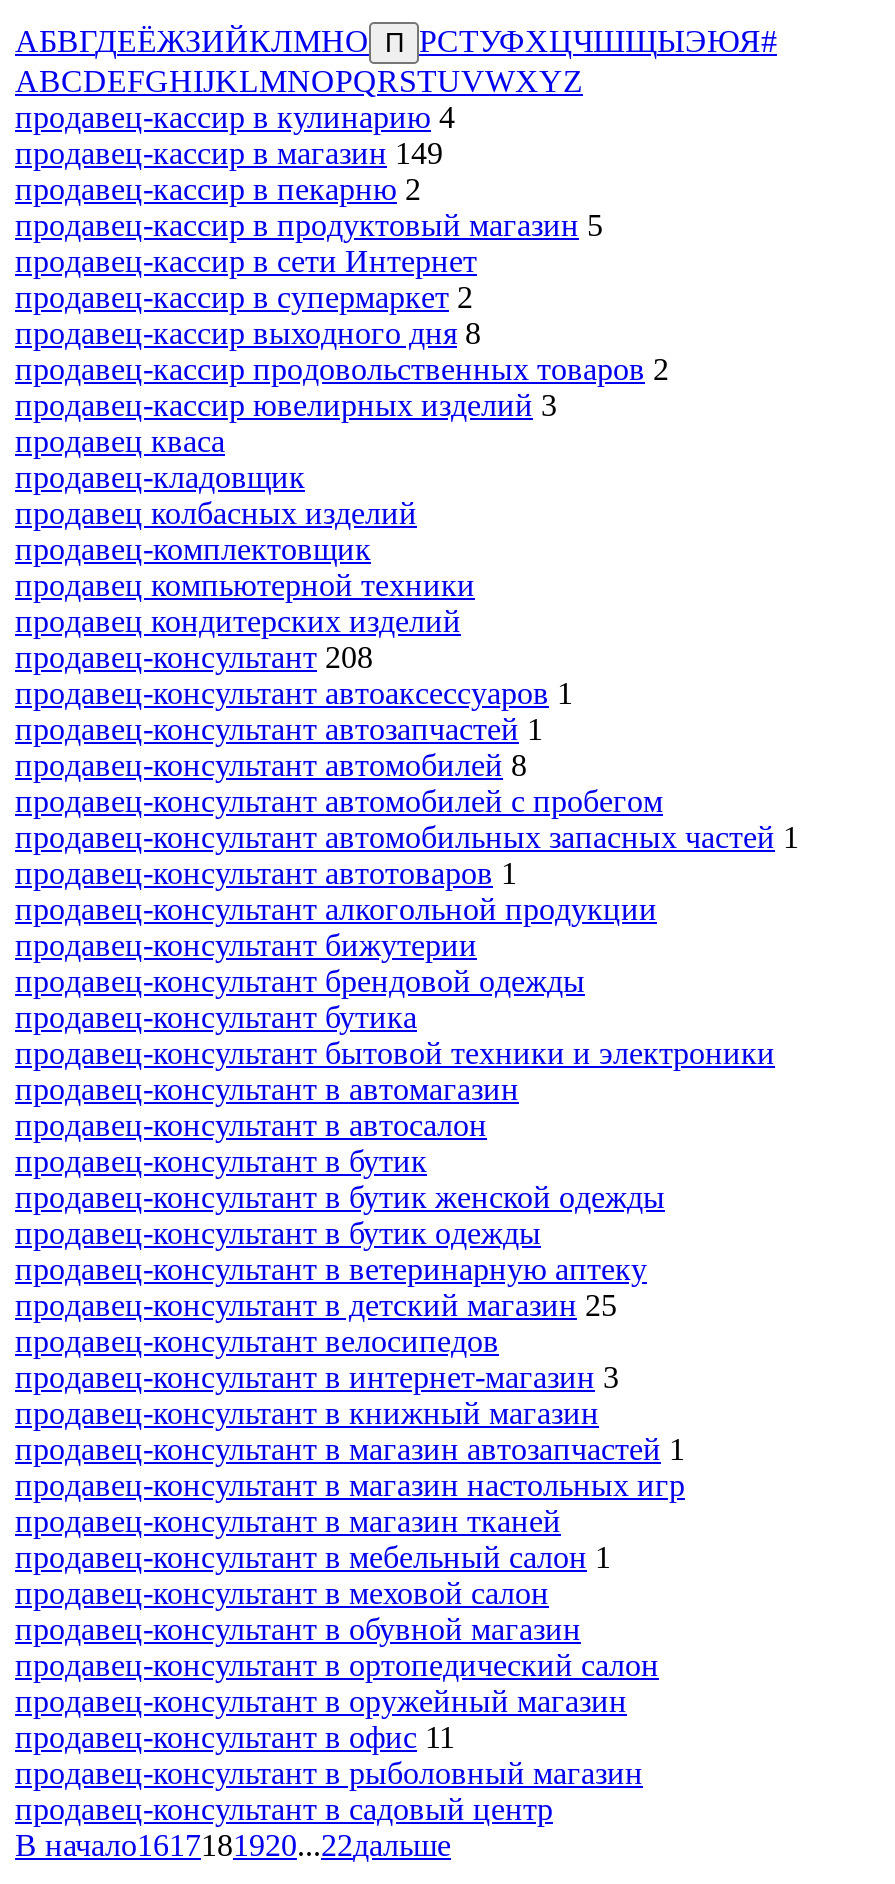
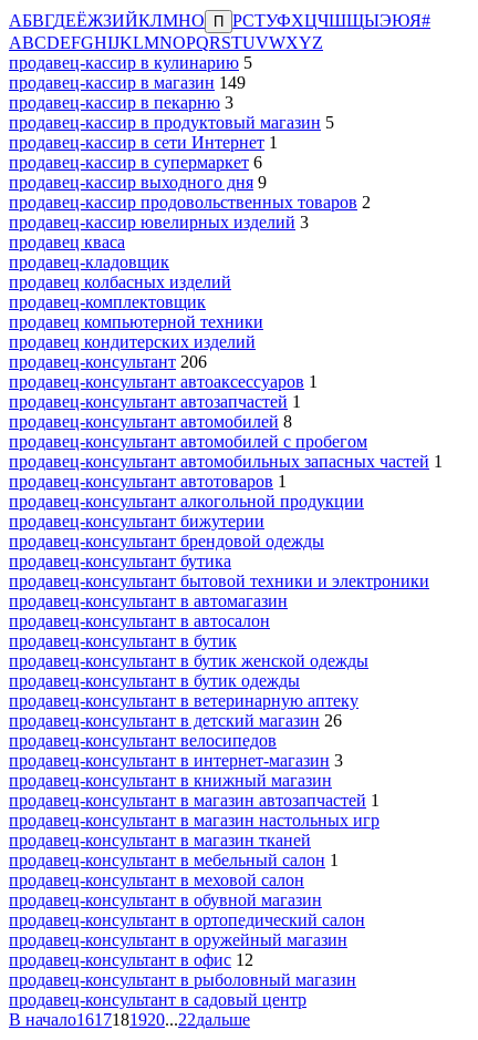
[15,100,455,134] продавец-кассир в кулинарию 4 -> [9,53,252,72] продавец-кассир в кулинарию 5
[15,172,421,206] продавец-кассир в пекарню 2 -> [9,93,233,112] продавец-кассир в пекарню 3
[15,244,481,350] продавец-кассир в сети Интернет | продавец-кассир в супермаркет 2 | продавец-кассир выходного дня 8 -> [9,133,278,191] продавец-кассир в сети Интернет 1 | продавец-кассир в супермаркет 6 | продавец-кассир выходного дня 9
[15,640,373,674] продавец-консультант 208 -> [9,352,207,371] продавец-консультант 206
[15,1288,617,1322] продавец-консультант в детский магазин 25 -> [9,711,342,730] продавец-консультант в детский магазин 26
[15,1720,455,1754] продавец-консультант в офис 11 -> [9,950,253,969] продавец-консультант в офис 12

